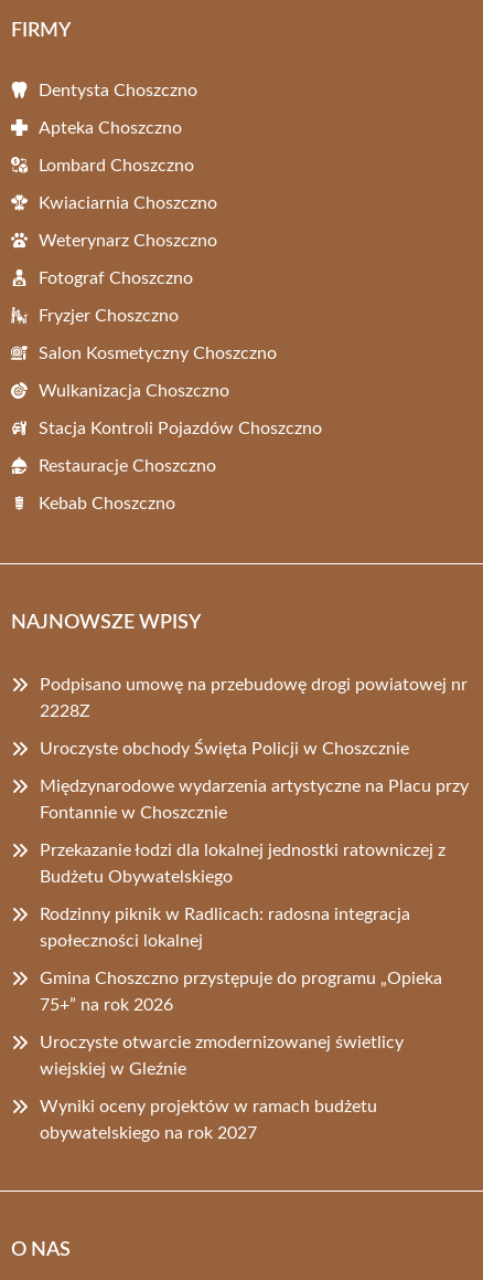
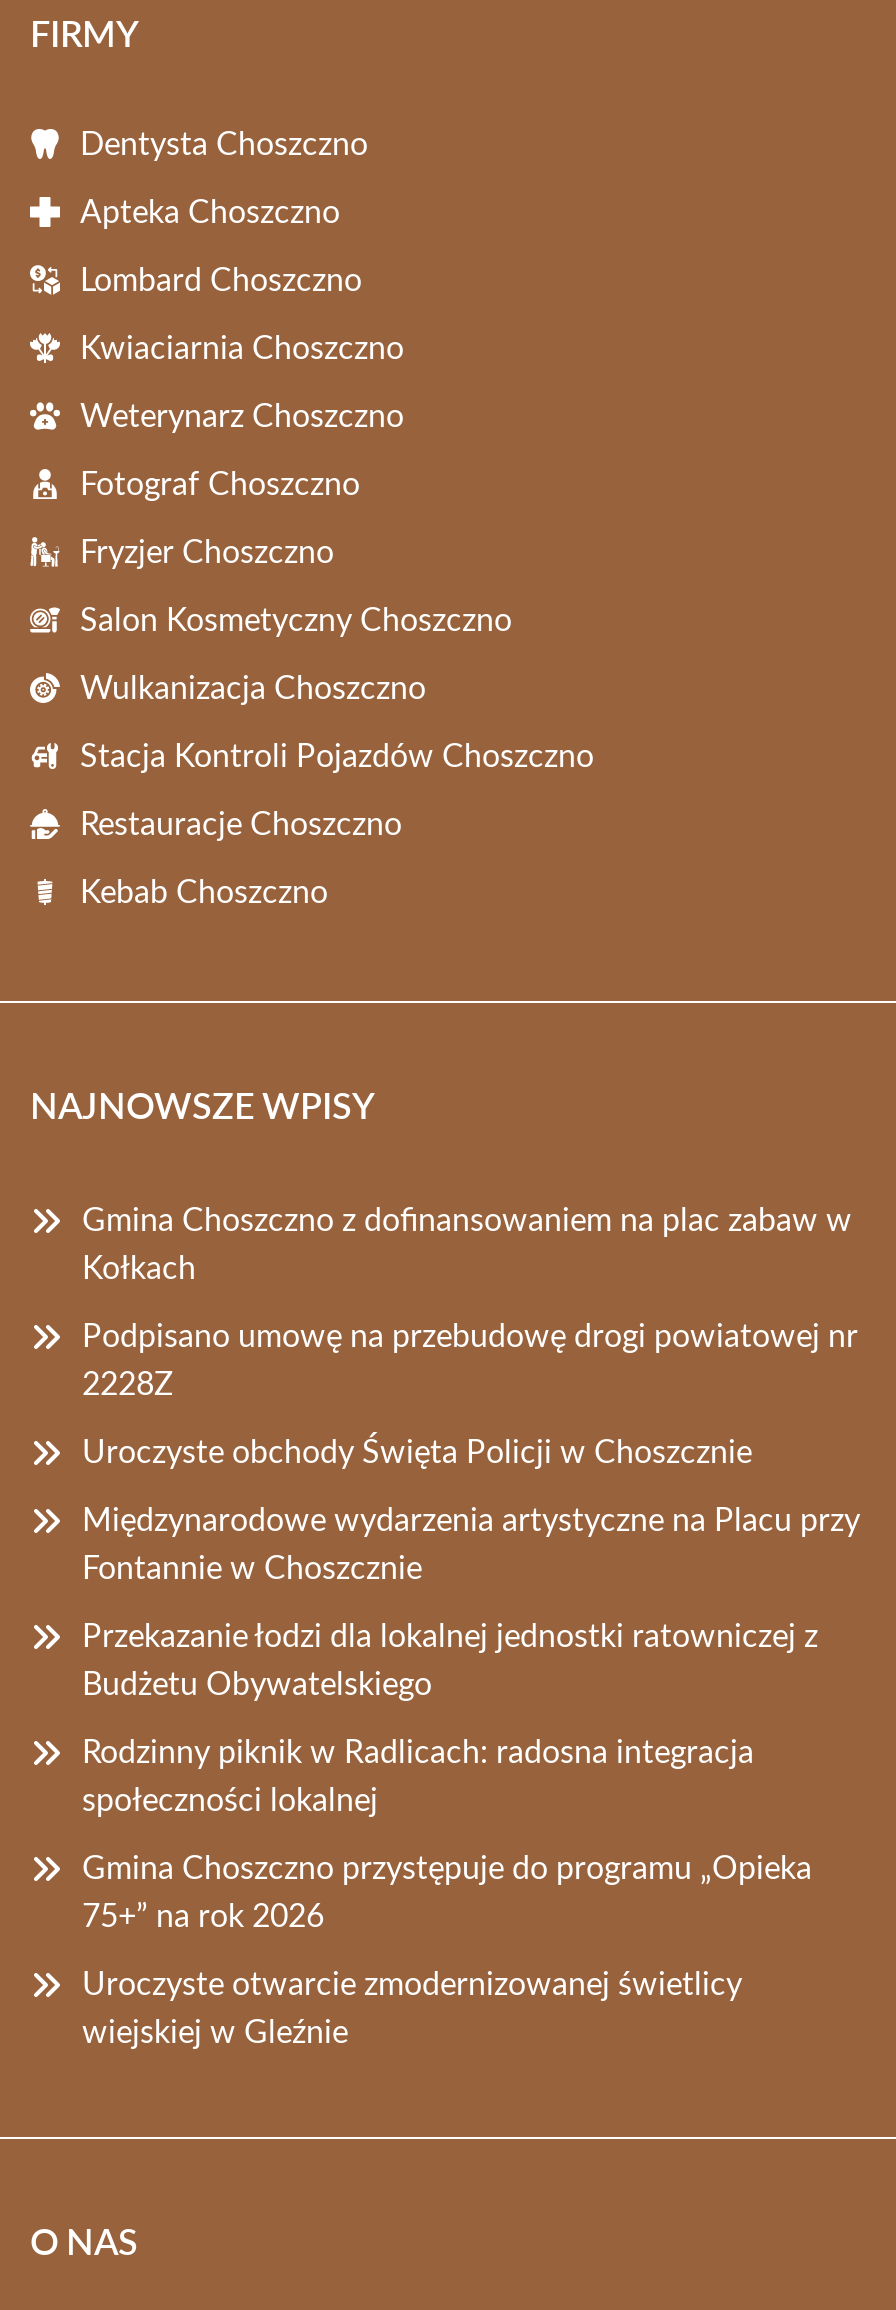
none -> [82,1205,852,1285] Gmina Choszczno z dofinansowaniem na plac zabaw w | Kołkach
moved [40,676,469,1078] -> [82,1321,860,2049]: Podpisano umowę na przebudowę drogi powiatowej nr | 2228Z | Uroczyste obchody Święta Policji w Choszcznie | ... | Uroczyste otwarcie zmodernizowanej świetlicy | wiejskiej w Gleźnie
[40,1098,377,1142] Wyniki oceny projektów w ramach budżetu | obywatelskiego na rok 2027 -> none

